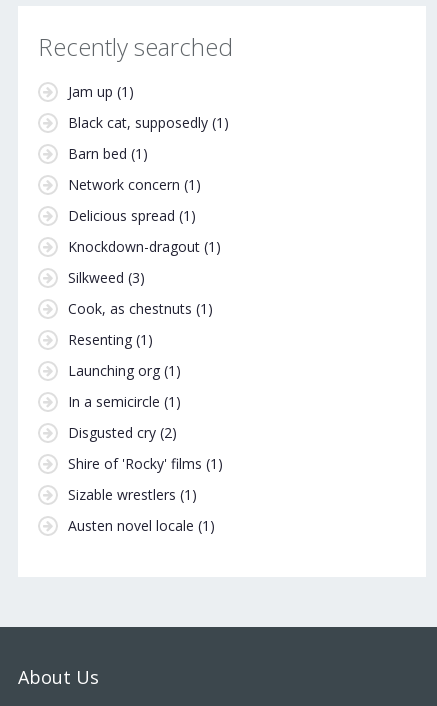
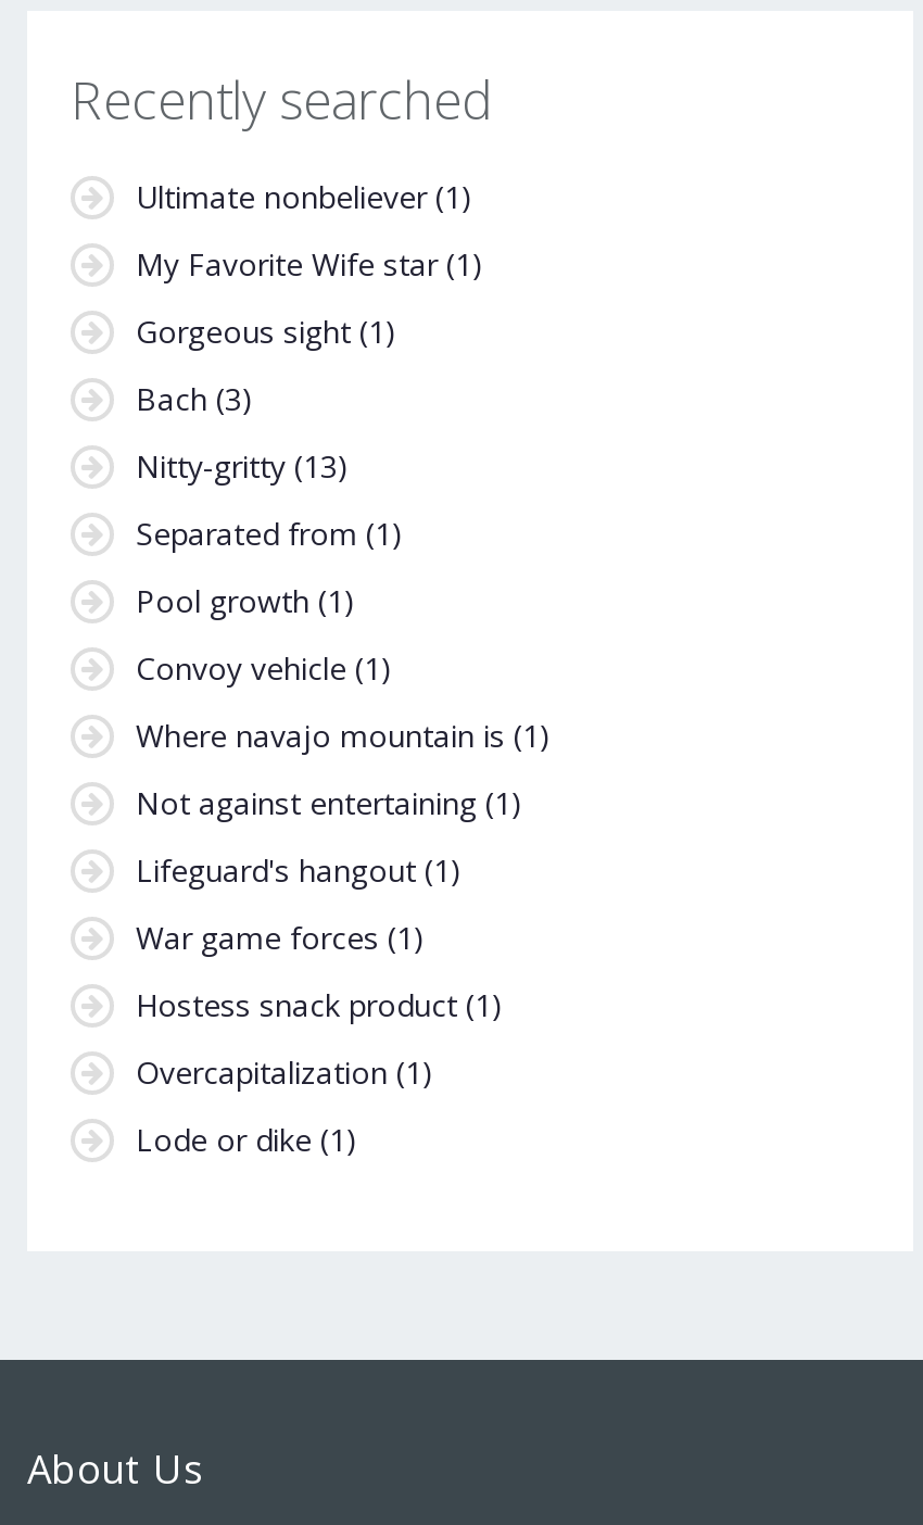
[68,82,134,101] Jam up (1) -> [136,176,472,217] Ultimate nonbeliever (1)
[68,113,229,132] Black cat, supposedly (1) -> [136,243,483,285] My Favorite Wife star (1)
[68,144,148,163] Barn bed (1) -> [136,311,396,352] Gorgeous sight (1)
[68,175,201,194] Network concern (1) -> [136,378,253,419] Bach (3)
[68,206,196,225] Delicious spread (1) -> [136,445,349,487] Nitty-gritty (13)
[68,237,221,256] Knockdown-dragout (1) -> [136,513,403,554] Separated from (1)
[68,268,145,287] Silkweed (3) -> [136,580,355,621] Pool growth (1)
[68,299,213,318] Cook, as chestnuts (1) -> [136,647,392,689] Convoy vehicle (1)
[68,330,153,349] Resenting (1) -> [136,715,551,756] Where navajo mountain is (1)
[68,361,181,380] Launching org (1) -> [136,782,522,823] Not against entertaining (1)
[68,392,181,411] In a semicircle (1) -> [136,849,461,891] Lifeguard's hangout (1)
[68,423,177,442] Disgusted cry (2) -> [136,917,425,958] War game forces (1)
[68,454,223,473] Shire of 'Rocky' films (1) -> [136,984,503,1025] Hostess snack product (1)
[68,485,197,504] Sizable wrestlers (1) -> [136,1051,433,1093] Overcapitalization (1)
[68,516,215,535] Austen novel locale (1) -> [136,1119,357,1160] Lode or dike (1)

